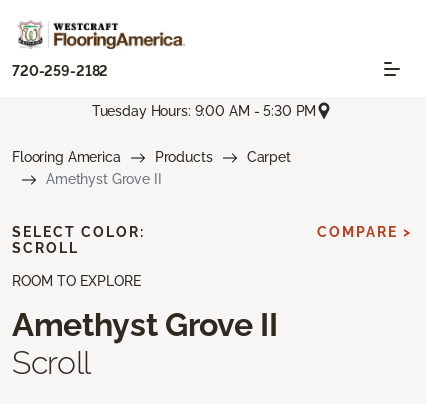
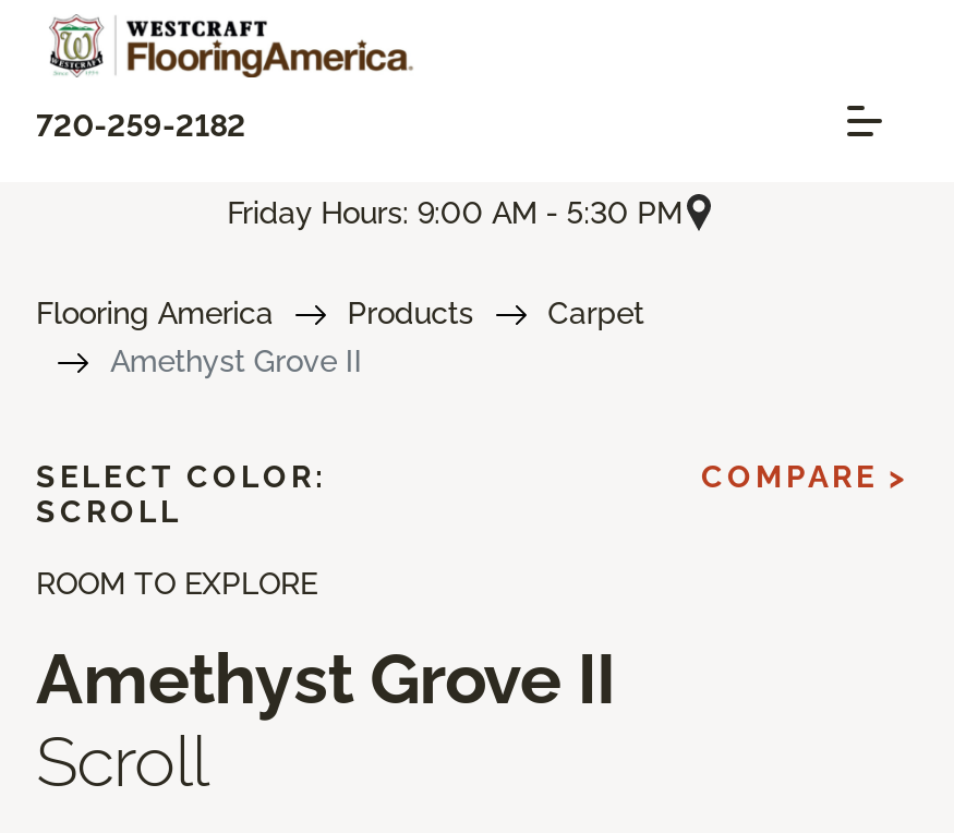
[92,103,316,119] Tuesday Hours: 9:00 AM - 5:30 PM -> [227,195,682,229] Friday Hours: 9:00 AM - 5:30 PM

